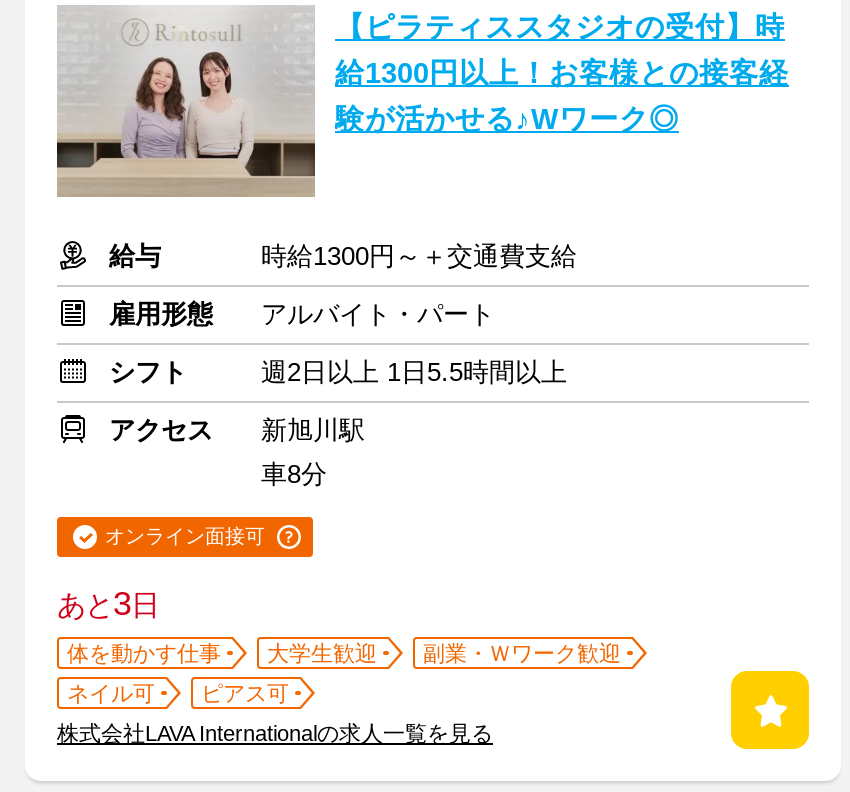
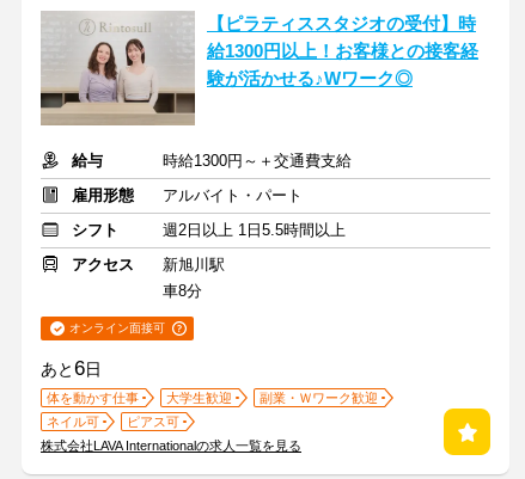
[57,585,159,623] あと3日 -> [41,357,102,380] あと6日

